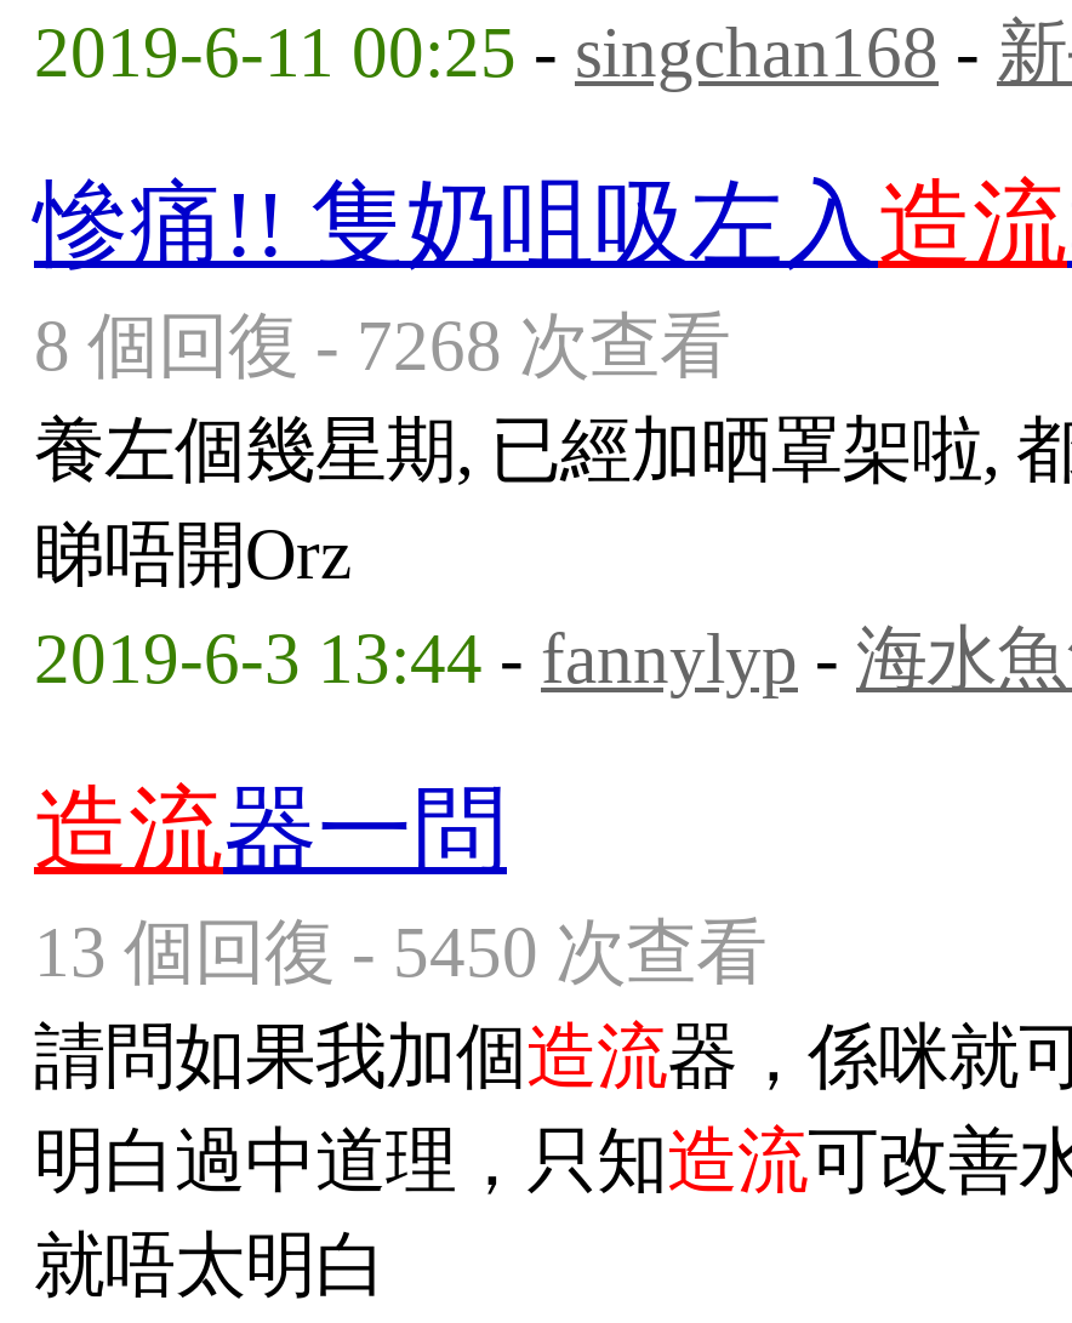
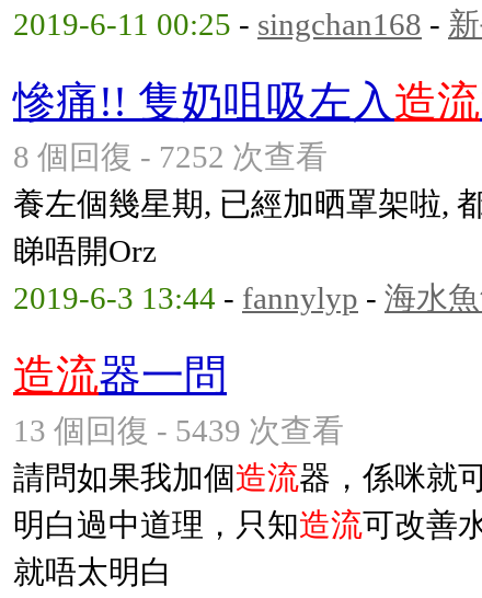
[34,307,730,384] 8 個回復 - 7268 次查看 -> [13,139,328,174] 8 個回復 - 7252 次查看
[34,913,766,991] 13 個回復 - 5450 次查看 -> [13,413,344,448] 13 個回復 - 5439 次查看

